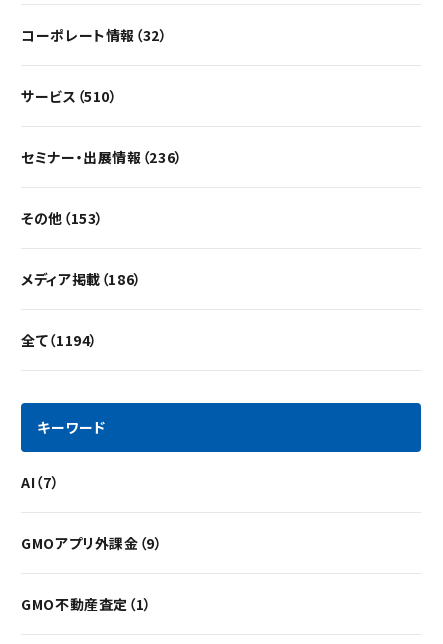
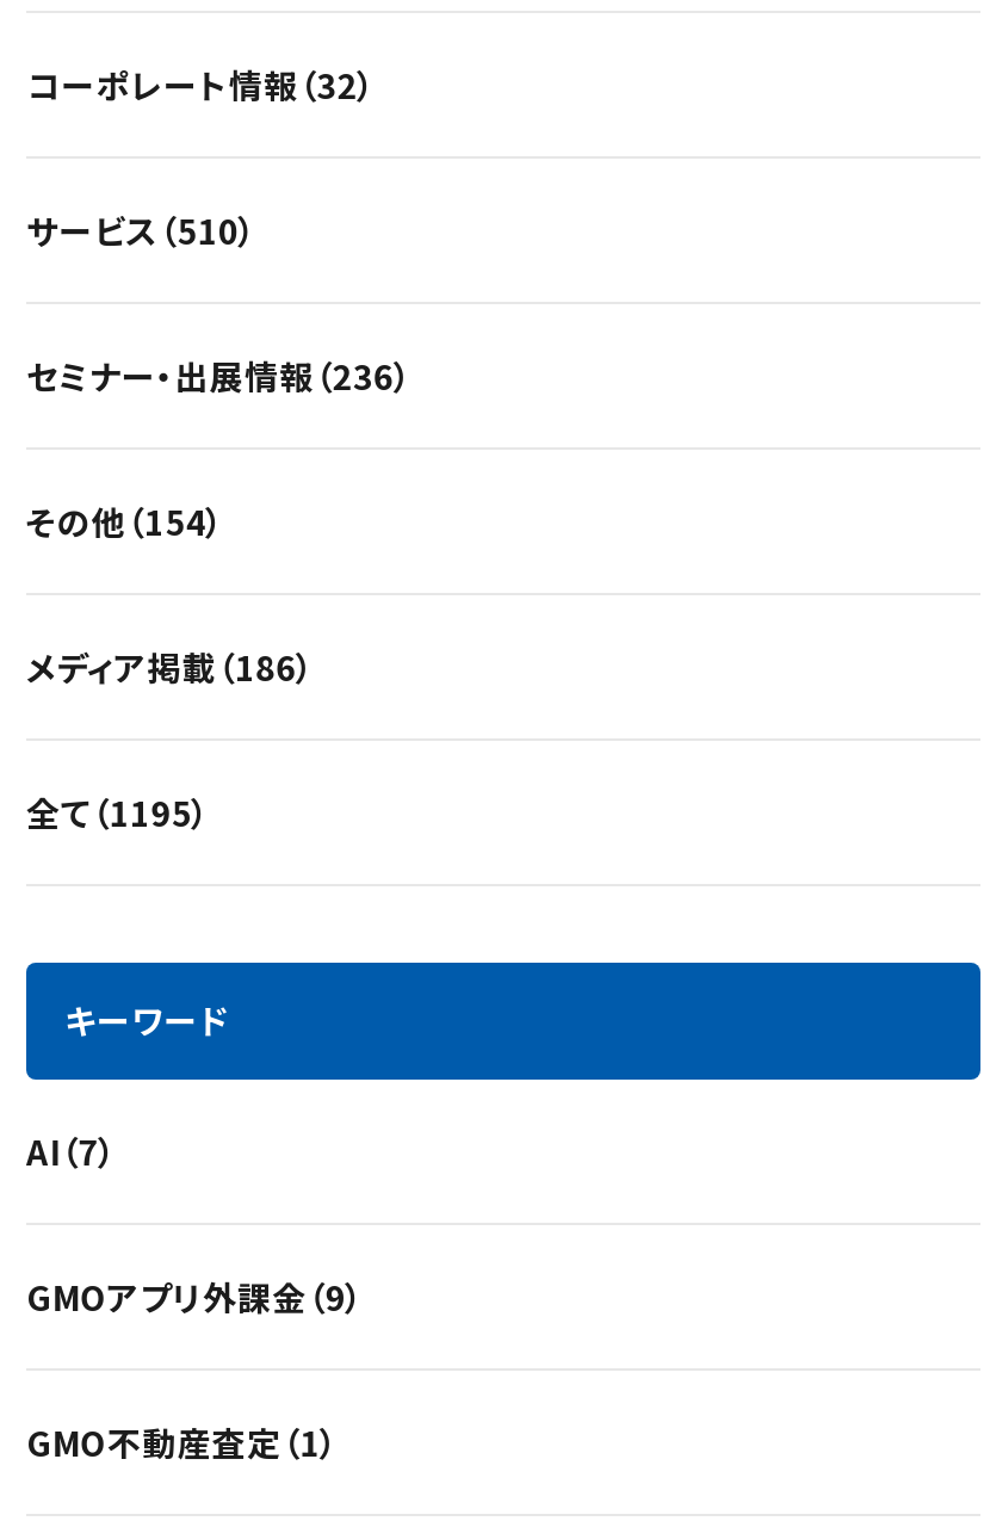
[21,208,104,228] その他（153） -> [26,497,224,545] その他（154）
[21,330,98,350] 全て（1194） -> [26,788,210,836] 全て（1195）

